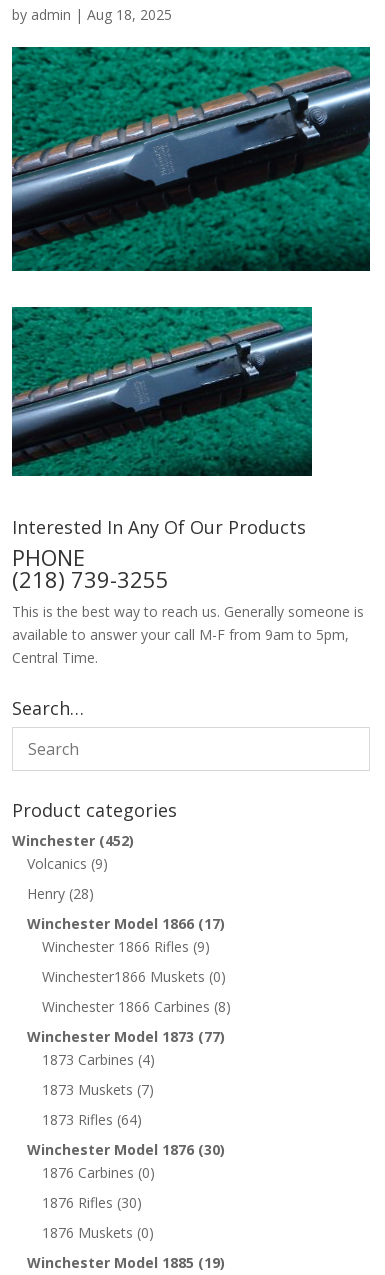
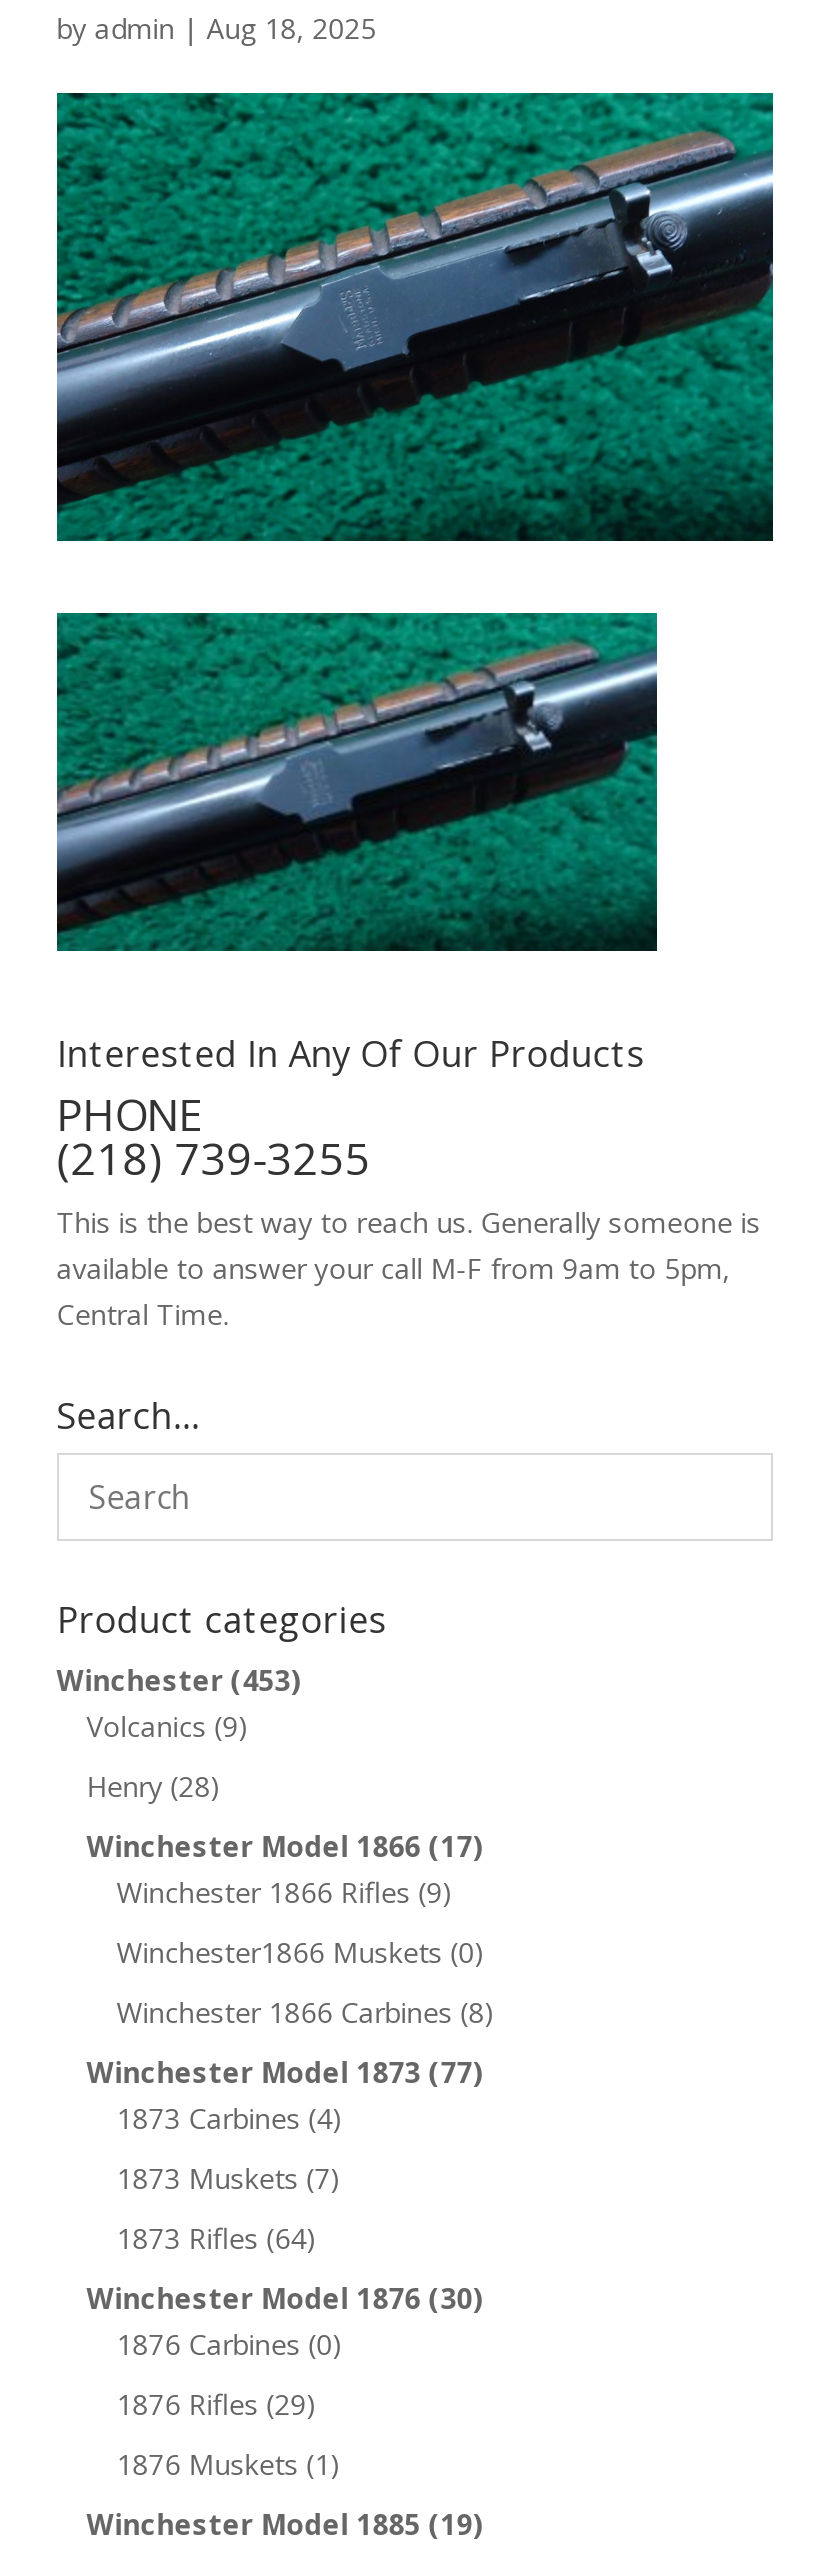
[12,831,134,850] Winchester (452) -> [57,1661,301,1699] Winchester (453)
[42,1193,142,1212] 1876 Rifles (30) -> [117,2385,317,2423] 1876 Rifles (29)
[42,1223,154,1242] 1876 Muskets (0) -> [117,2445,341,2483] 1876 Muskets (1)

